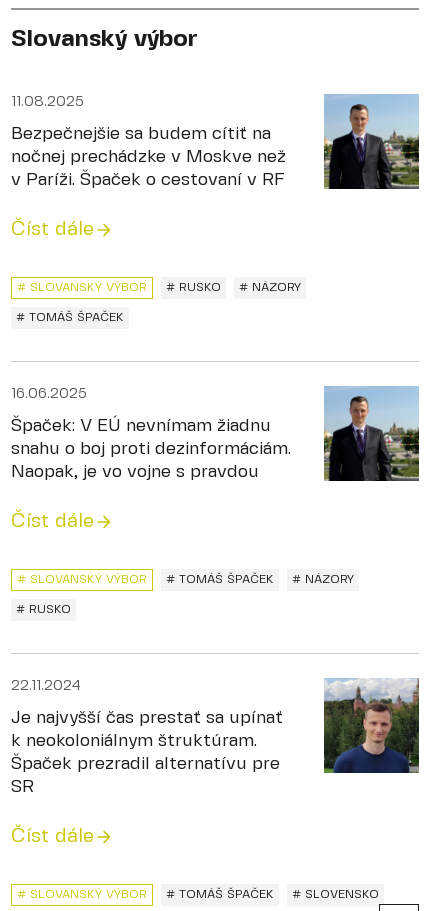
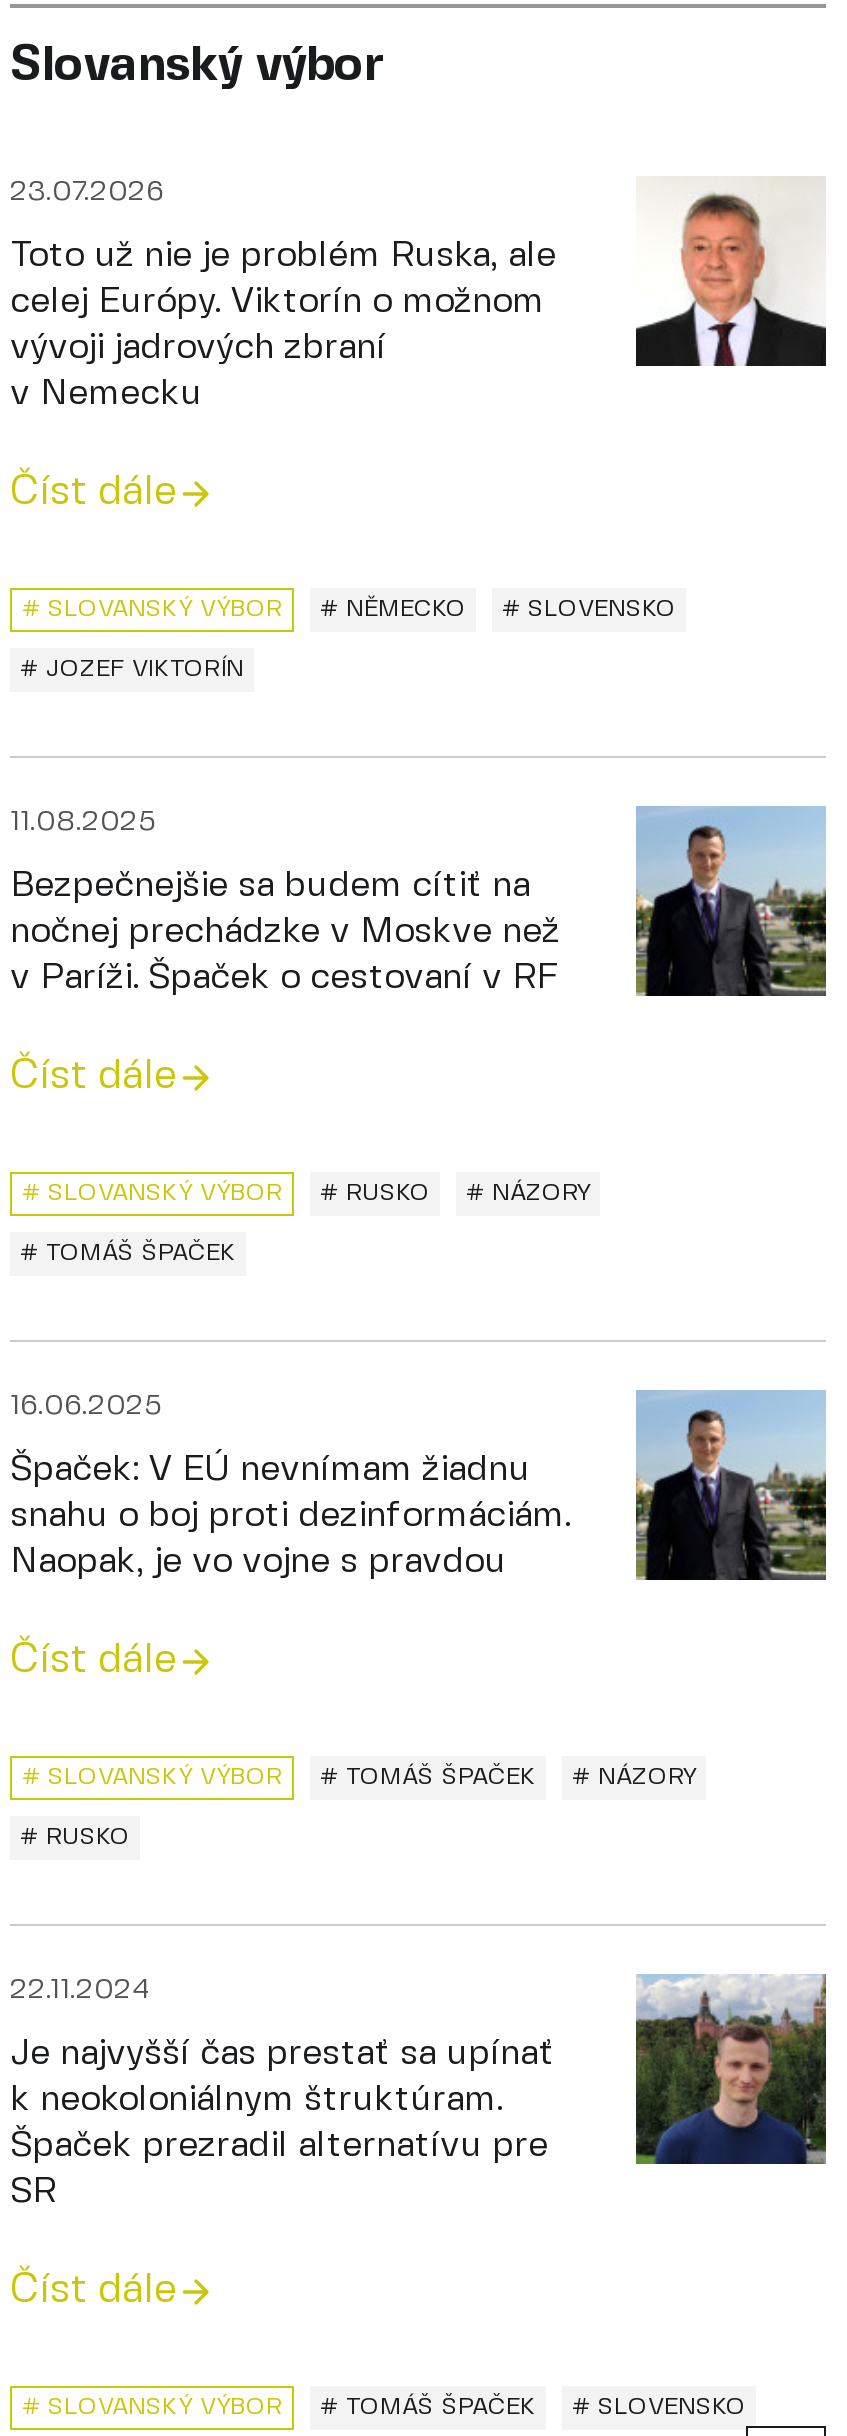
none -> [10,178,826,680] [image] | 23.07.2026 | Toto už nie je problém Ruska, ale | celej Európy. Viktorín o možnom | vývoji jadrových zbraní | v Nemecku | Číst dále | # NĚMECKO | # SLOVANSKÝ VÝBOR | # SLOVENSKO | # JOZEF VIKTORÍN

